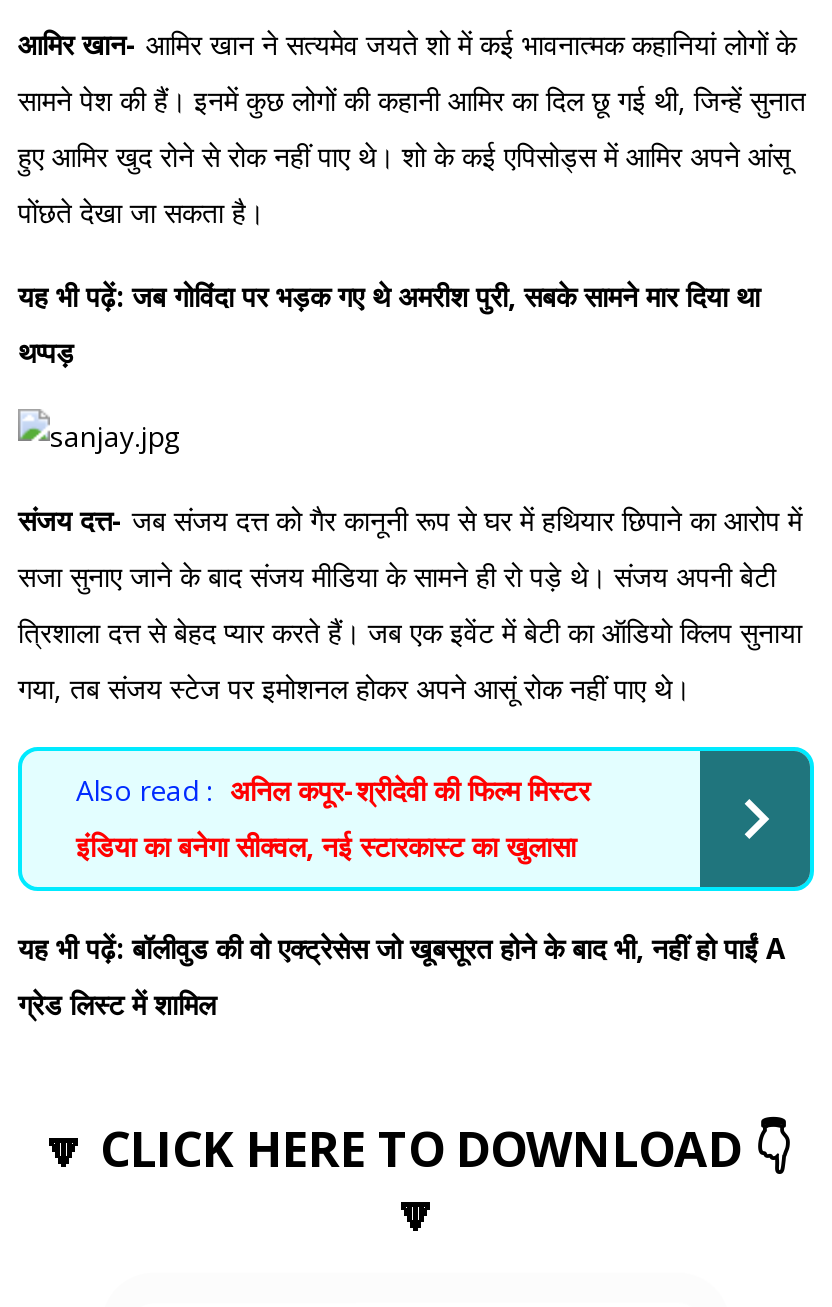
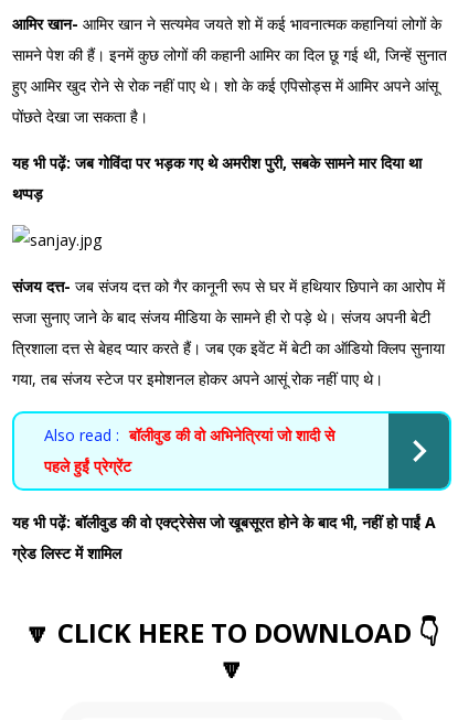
[76,770,590,808] Also read : अनिल कपूर-श्रीदेवी की फिल्म मिस्टर -> [44,424,334,445] Also read : बॉलीवुड की वो अभिनेत्रियां जो शादी से
[76,826,576,864] इंडिया का बनेगा सीक्वल, नई स्टारकास्ट का खुलासा -> [44,455,131,476] पहले हुईं प्रेग्रेंट

